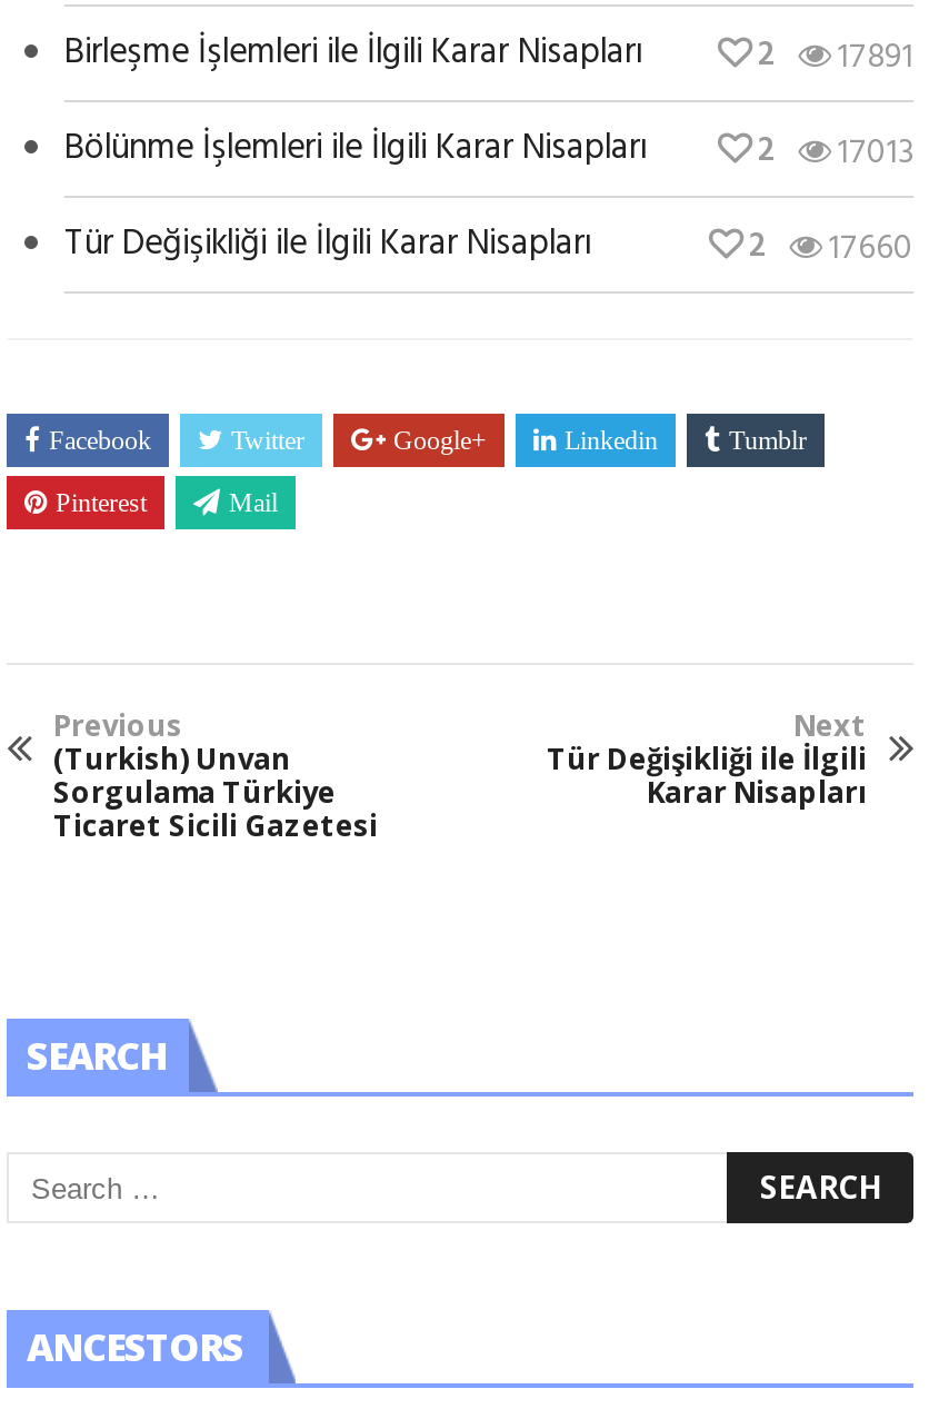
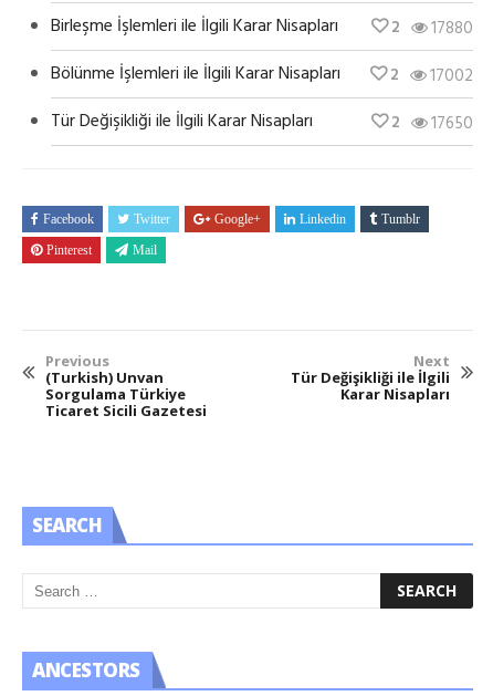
[838,31,913,85] 17891 -> [431,15,473,42] 17880
[838,127,913,180] 17013 -> [430,63,473,90] 17002
[749,220,913,276] 2 17660 -> [391,110,473,137] 2 17650

